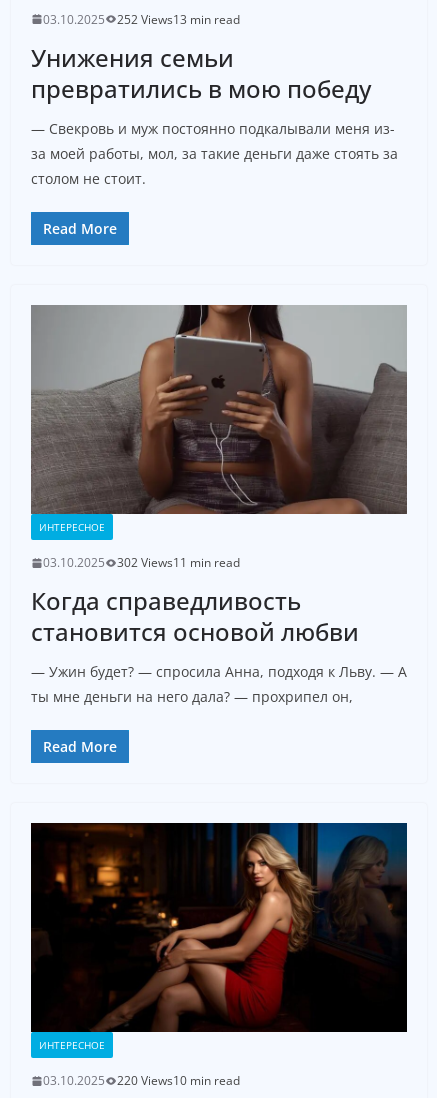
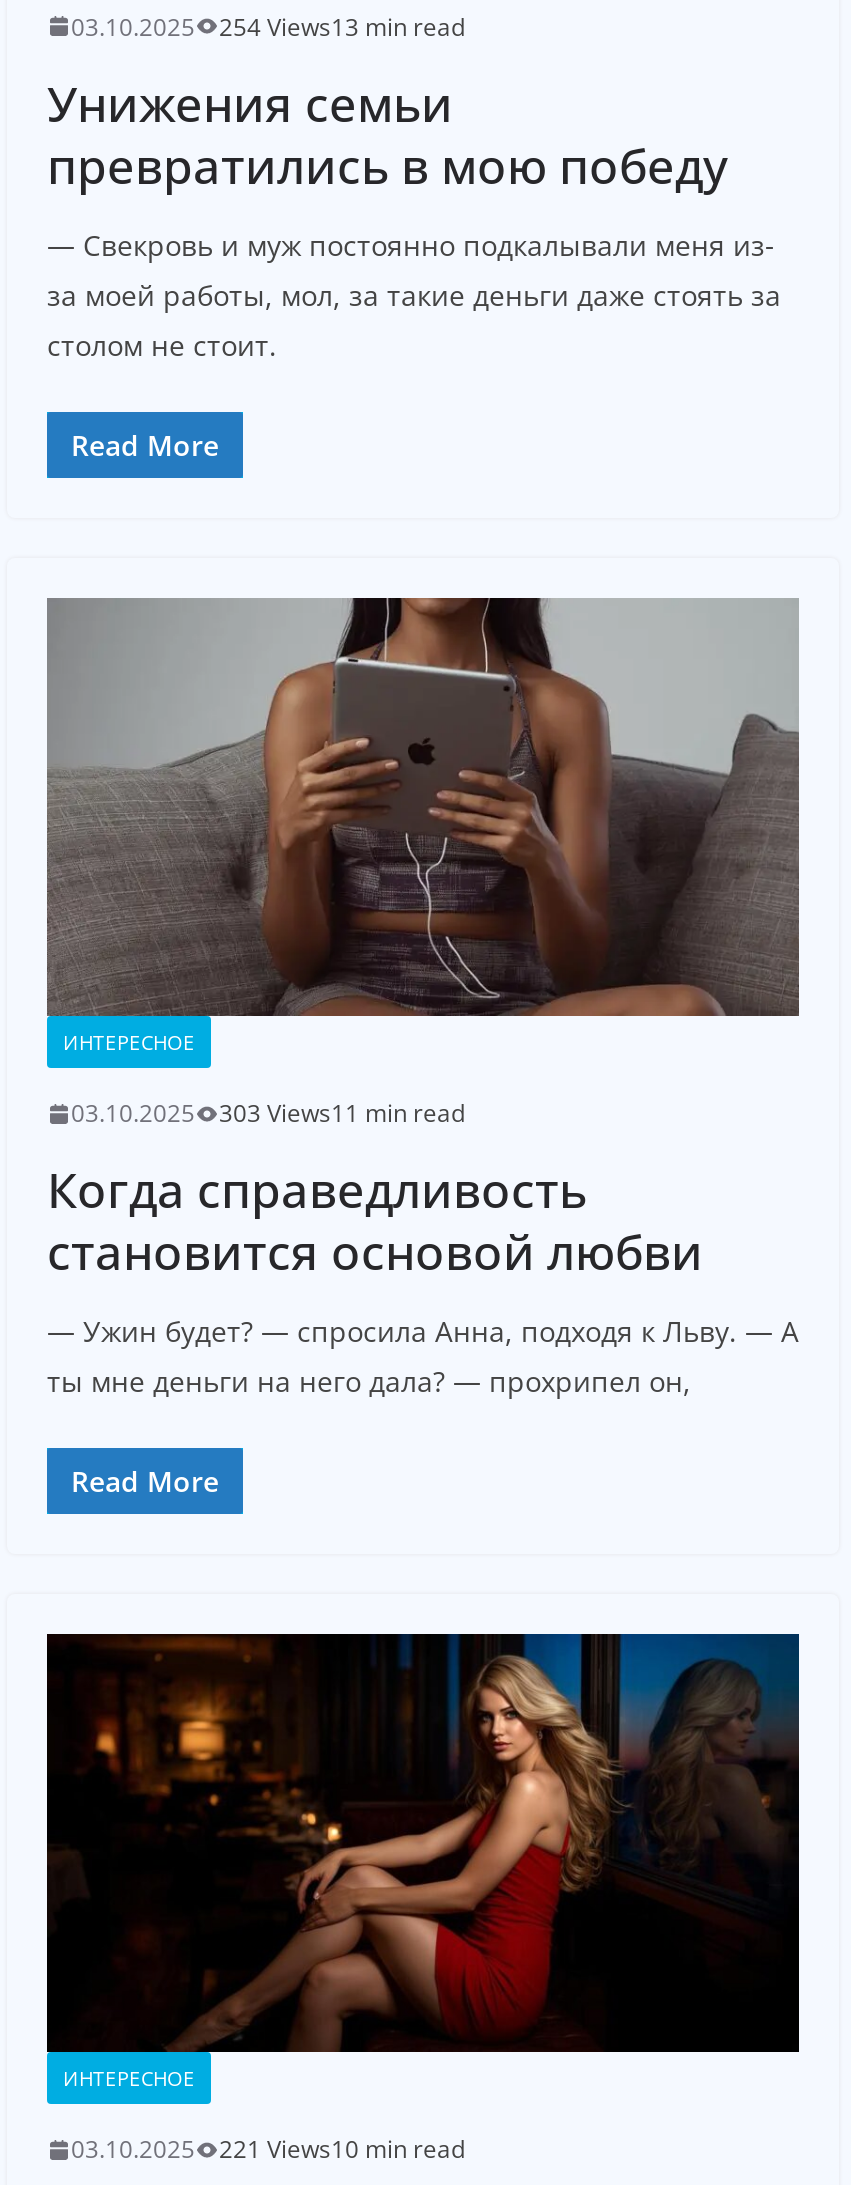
[117,11,240,28] 252 Views13 min read -> [219,10,465,44] 254 Views13 min read
[117,554,240,571] 302 Views11 min read -> [219,1096,465,1130] 303 Views11 min read
[117,1072,240,1089] 220 Views10 min read -> [219,2132,465,2166] 221 Views10 min read

